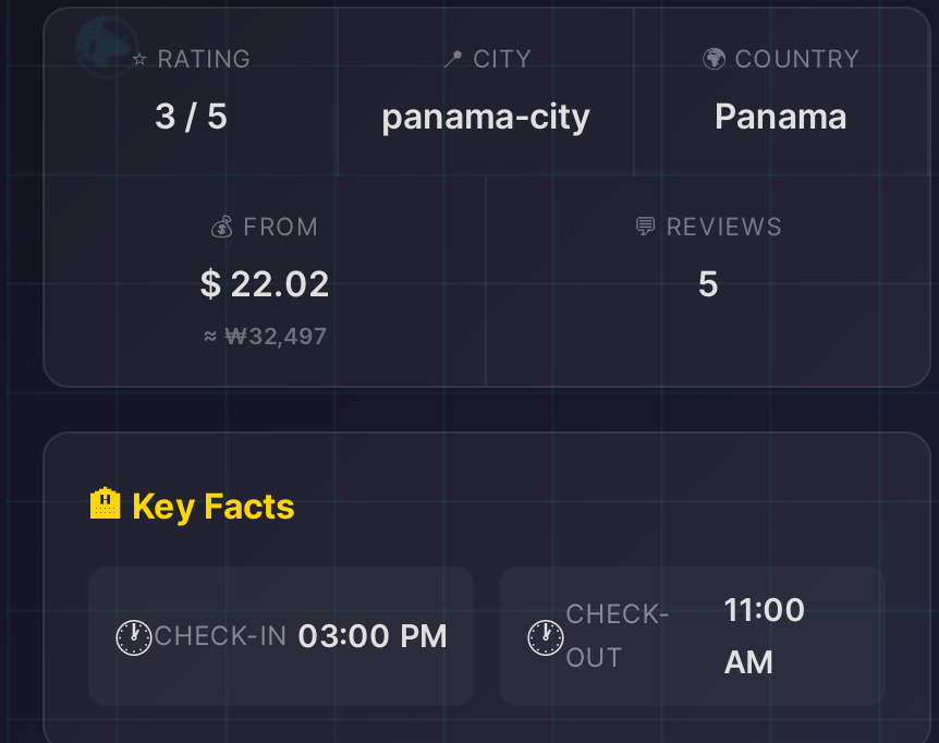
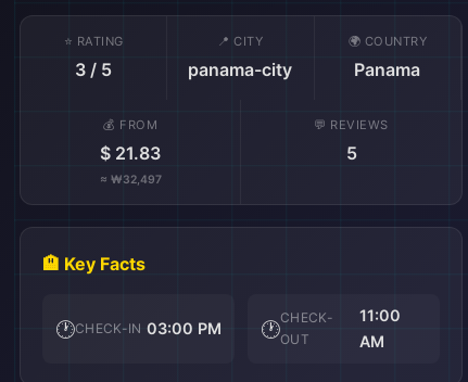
[199,261,330,305] $ 22.02 -> [100,142,161,164] $ 21.83

